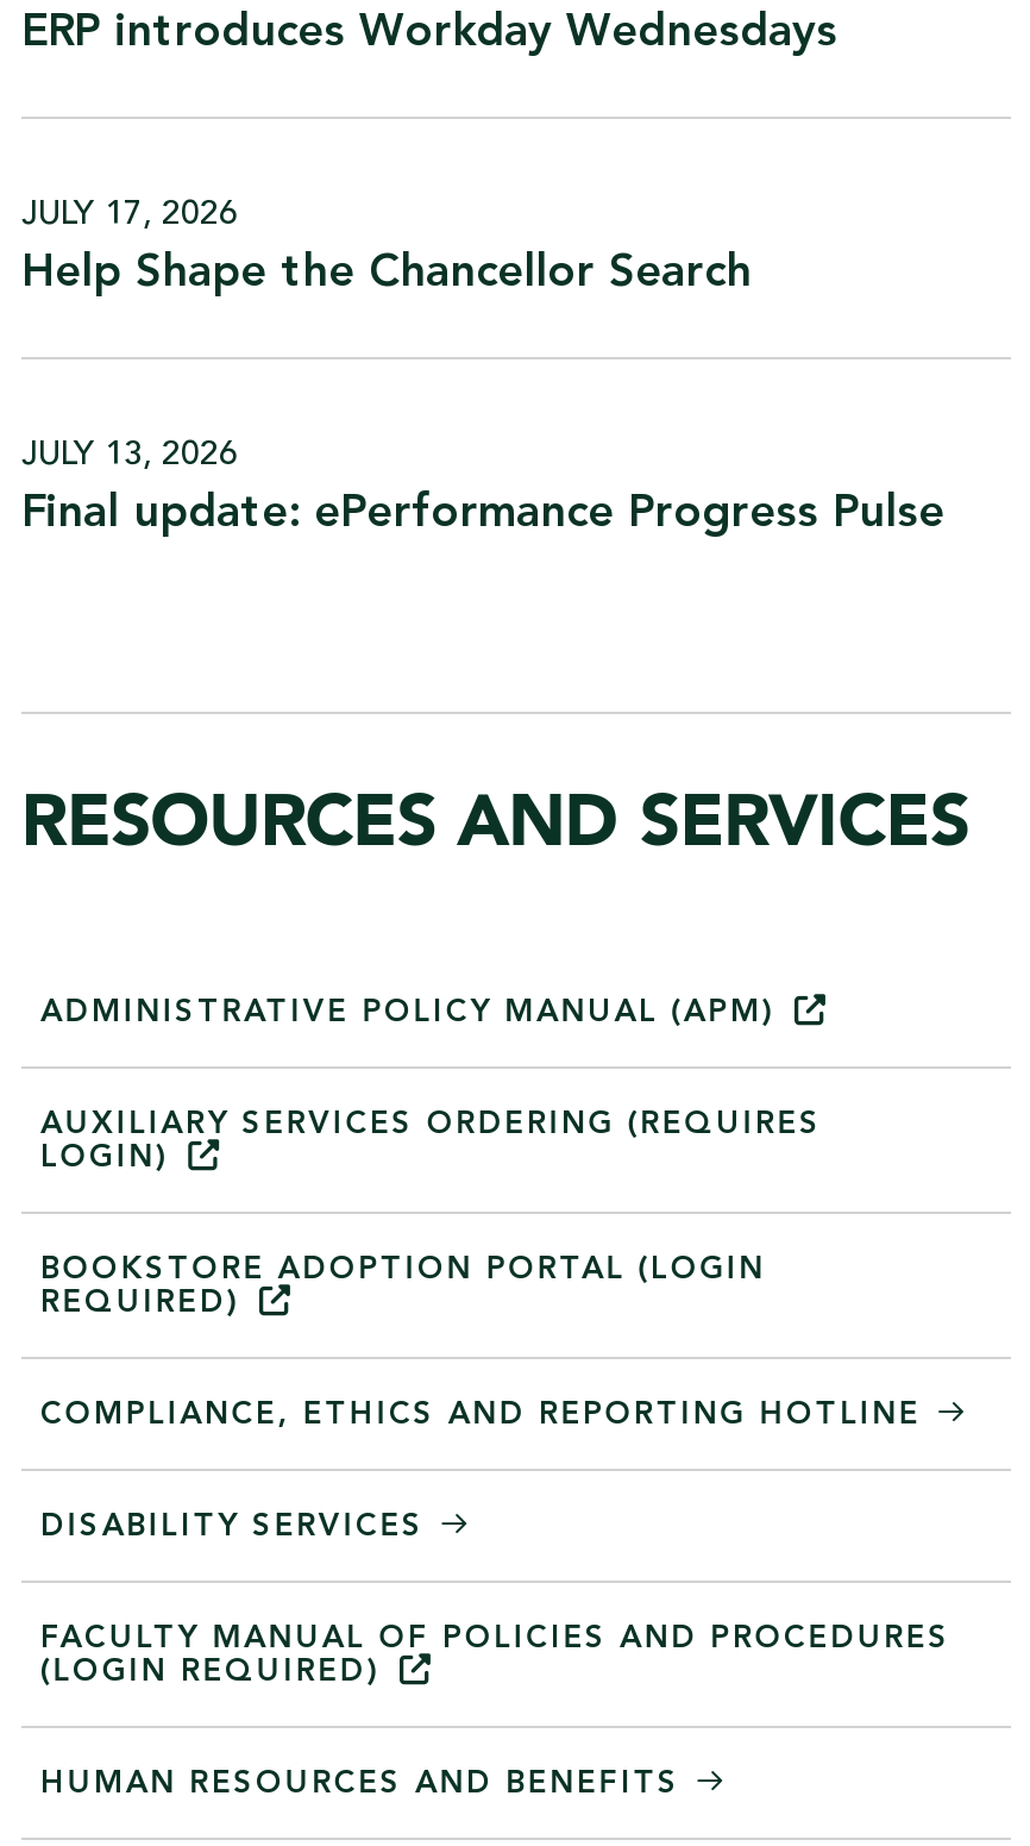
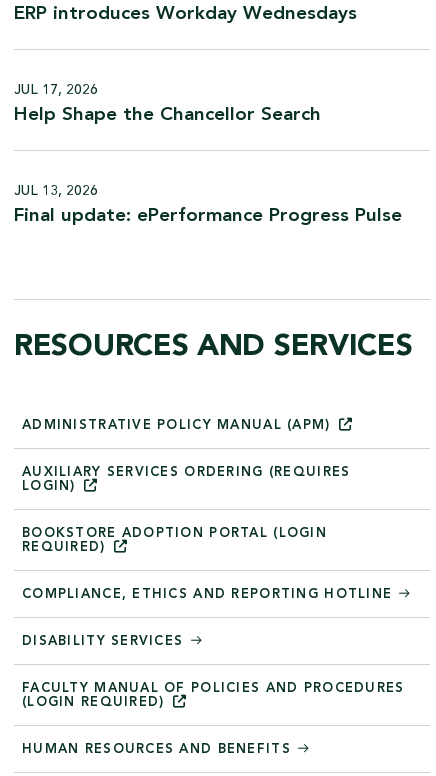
[21,198,238,231] JULY 17, 2026 -> [14,83,98,97] JUL 17, 2026
[21,438,238,472] JULY 13, 2026 -> [14,184,98,198] JUL 13, 2026

